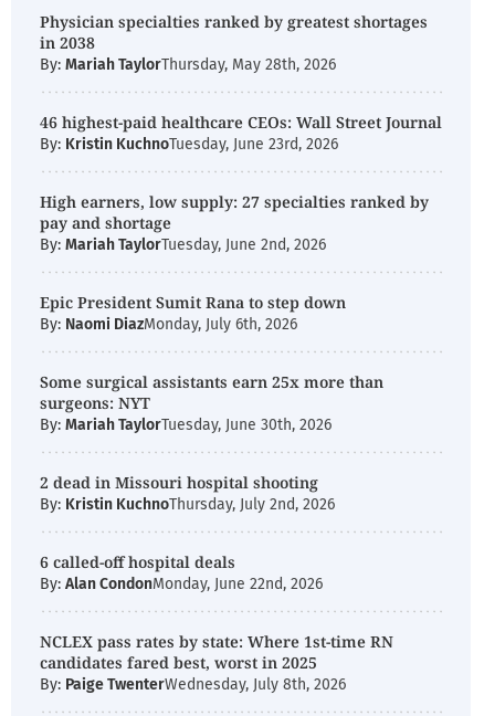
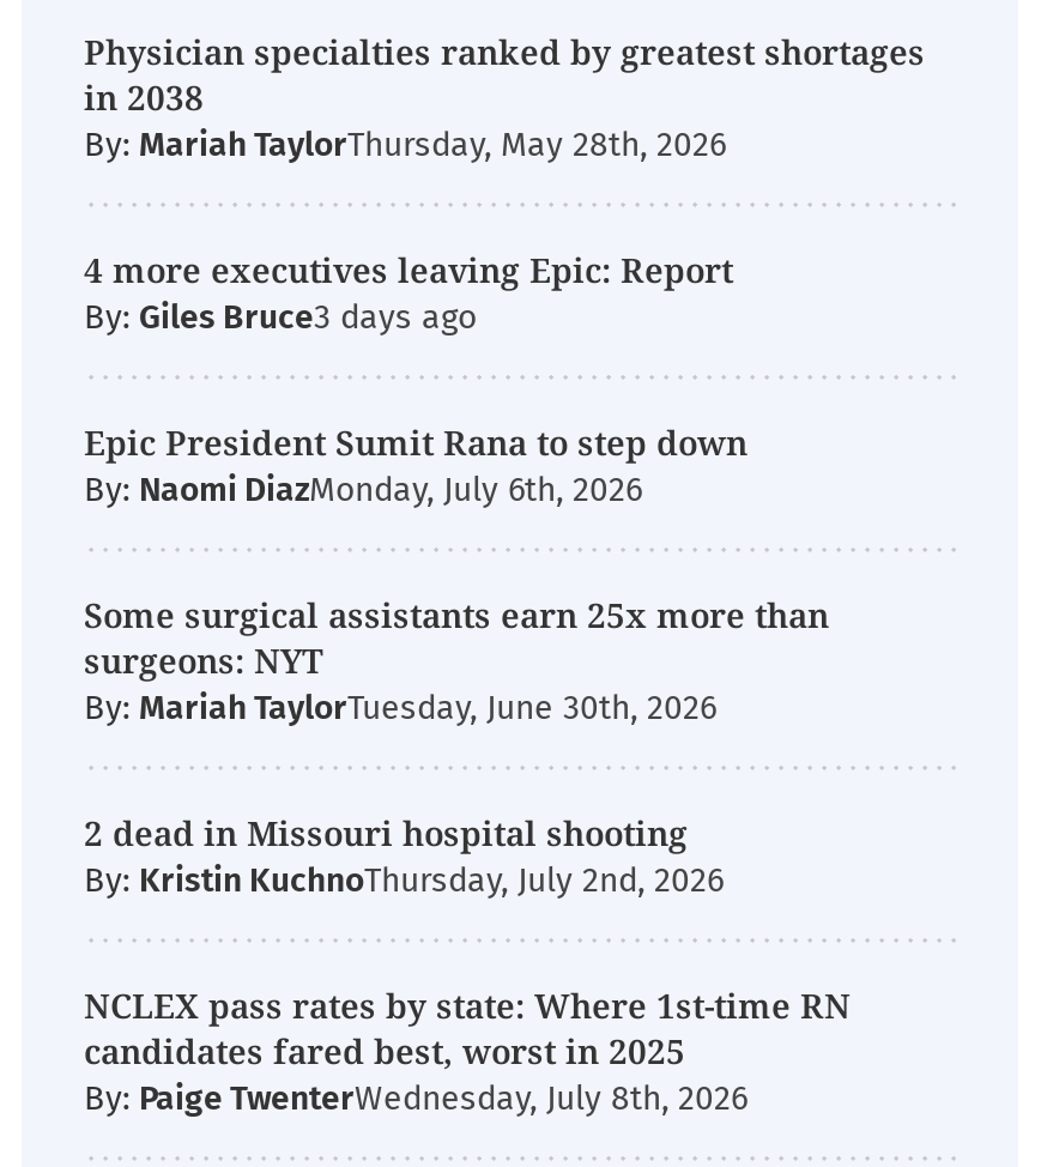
[40,112,442,254] 46 highest-paid healthcare CEOs: Wall Street Journal | By: Kristin KuchnoTuesday, June 23rd, 2026 | High earners, low supply: 27 specialties ranked by | pay and shortage | By: Mariah TaylorTuesday, June 2nd, 2026 -> [84,247,733,338] 4 more executives leaving Epic: Report | By: Giles Bruce
[40,551,323,593] 6 called-off hospital deals | By: Alan CondonMonday, June 22nd, 2026 -> none

